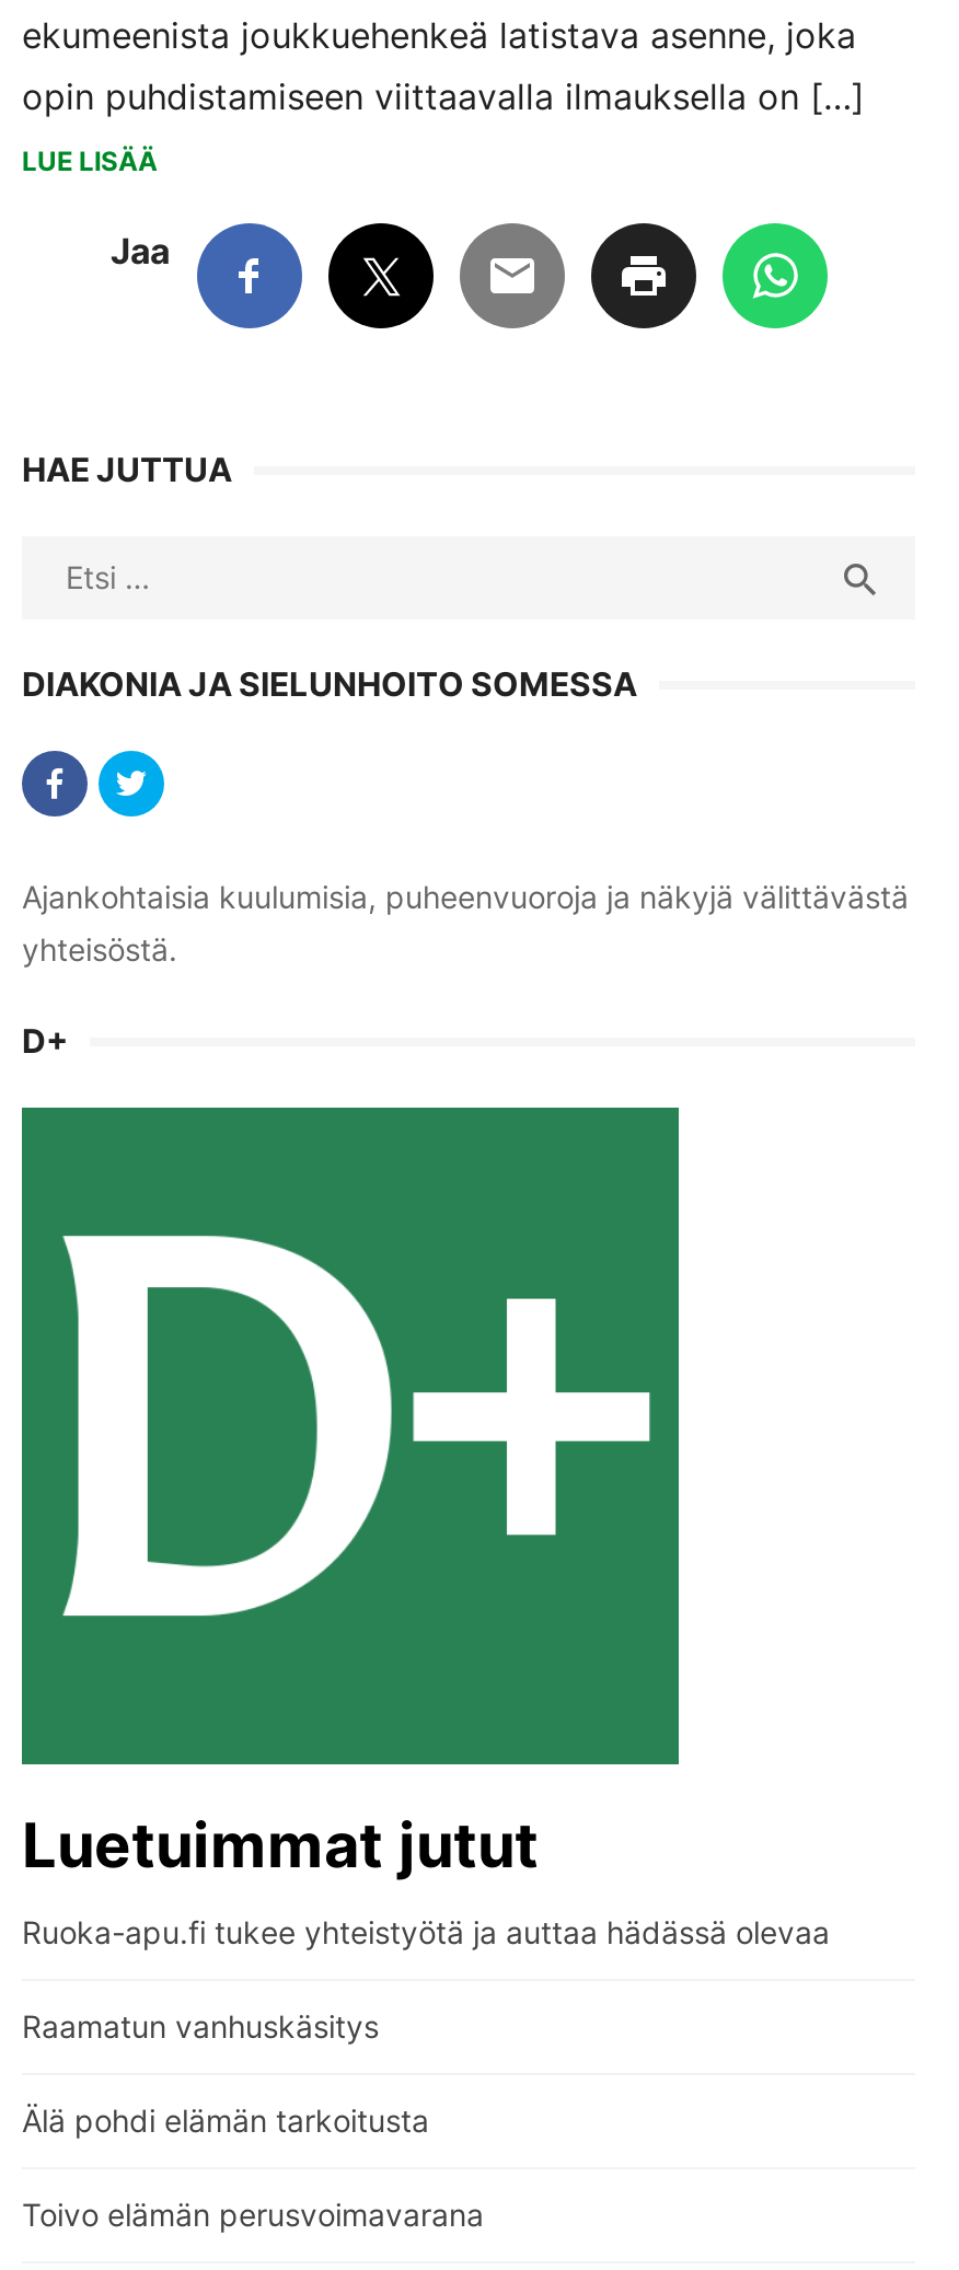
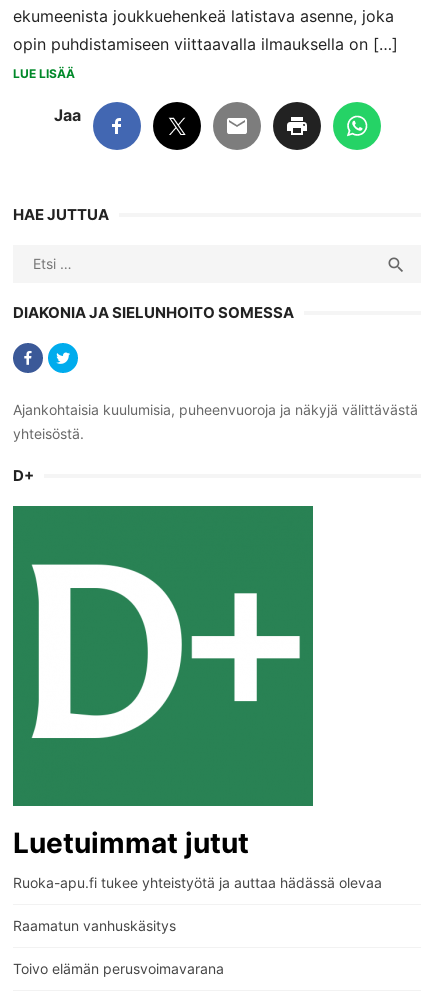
[22,2101,429,2138] Älä pohdi elämän tarkoitusta -> none

